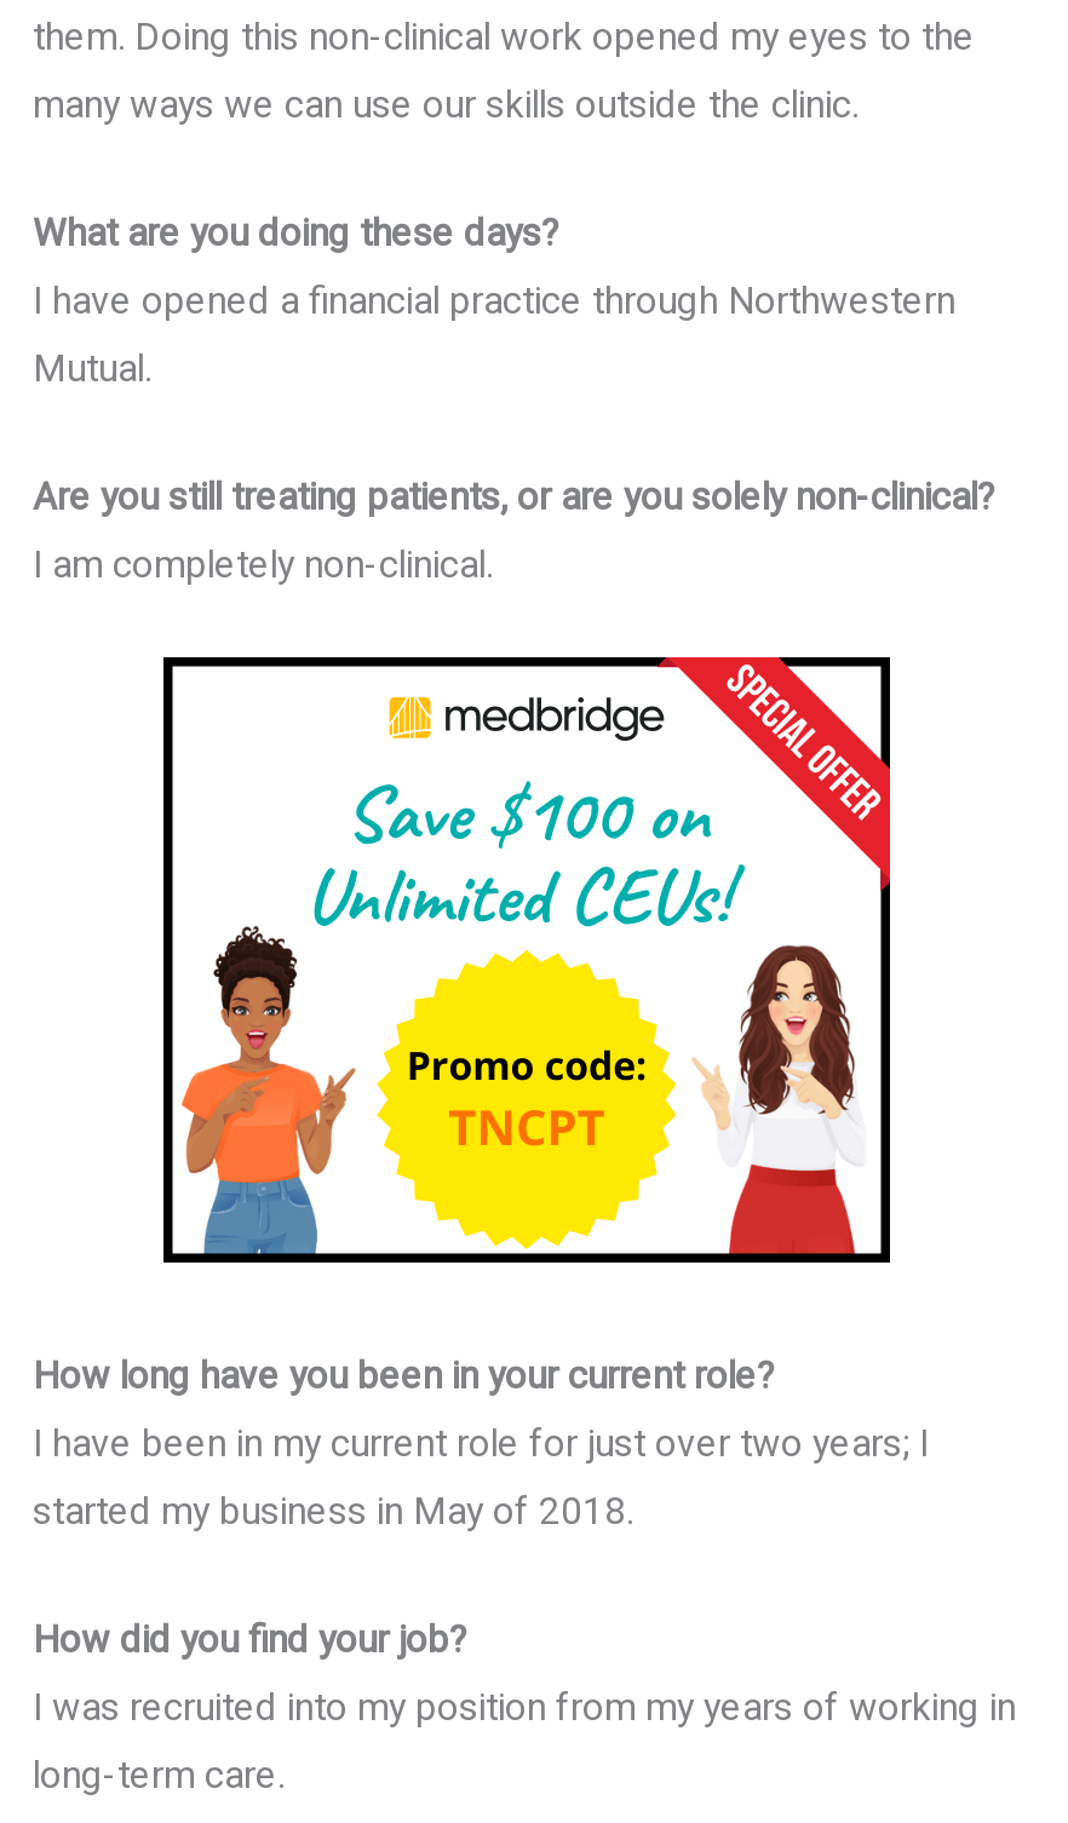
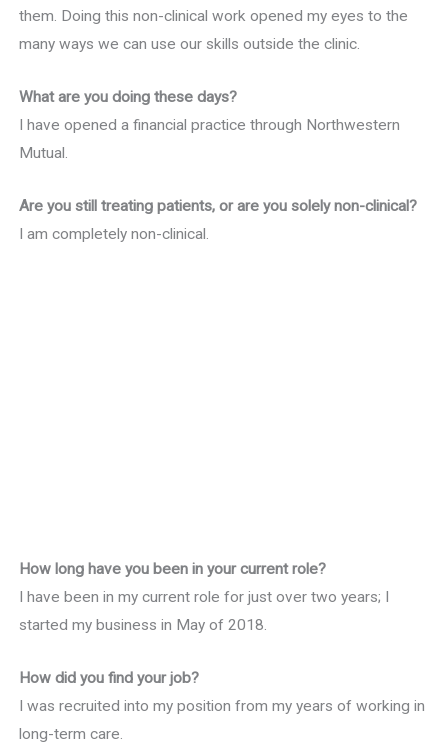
[161,655,892,1265] [image] -> none

